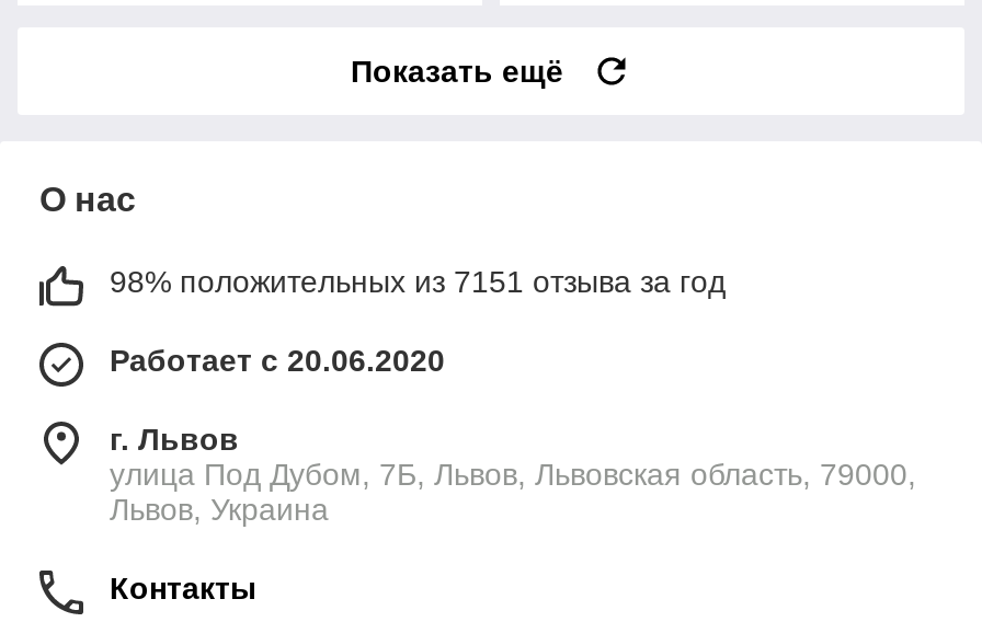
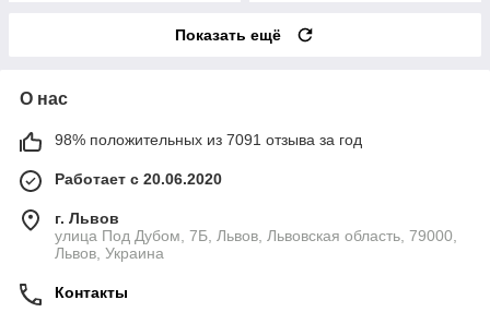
[110,265,726,300] 98% положительных из 7151 отзыва за год -> [55,131,362,149] 98% положительных из 7091 отзыва за год

